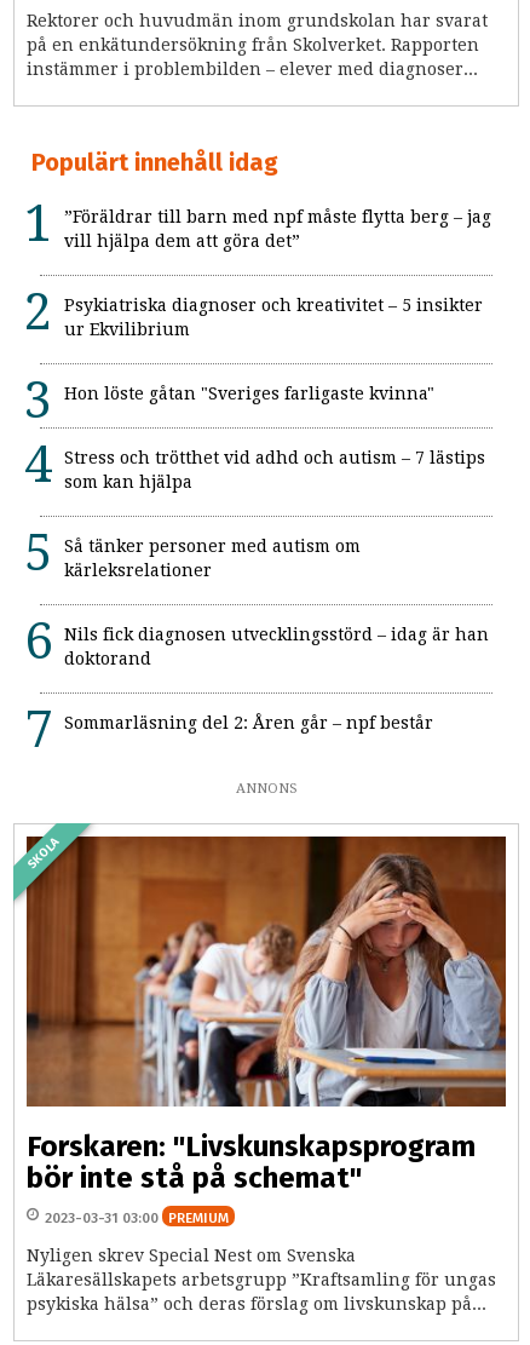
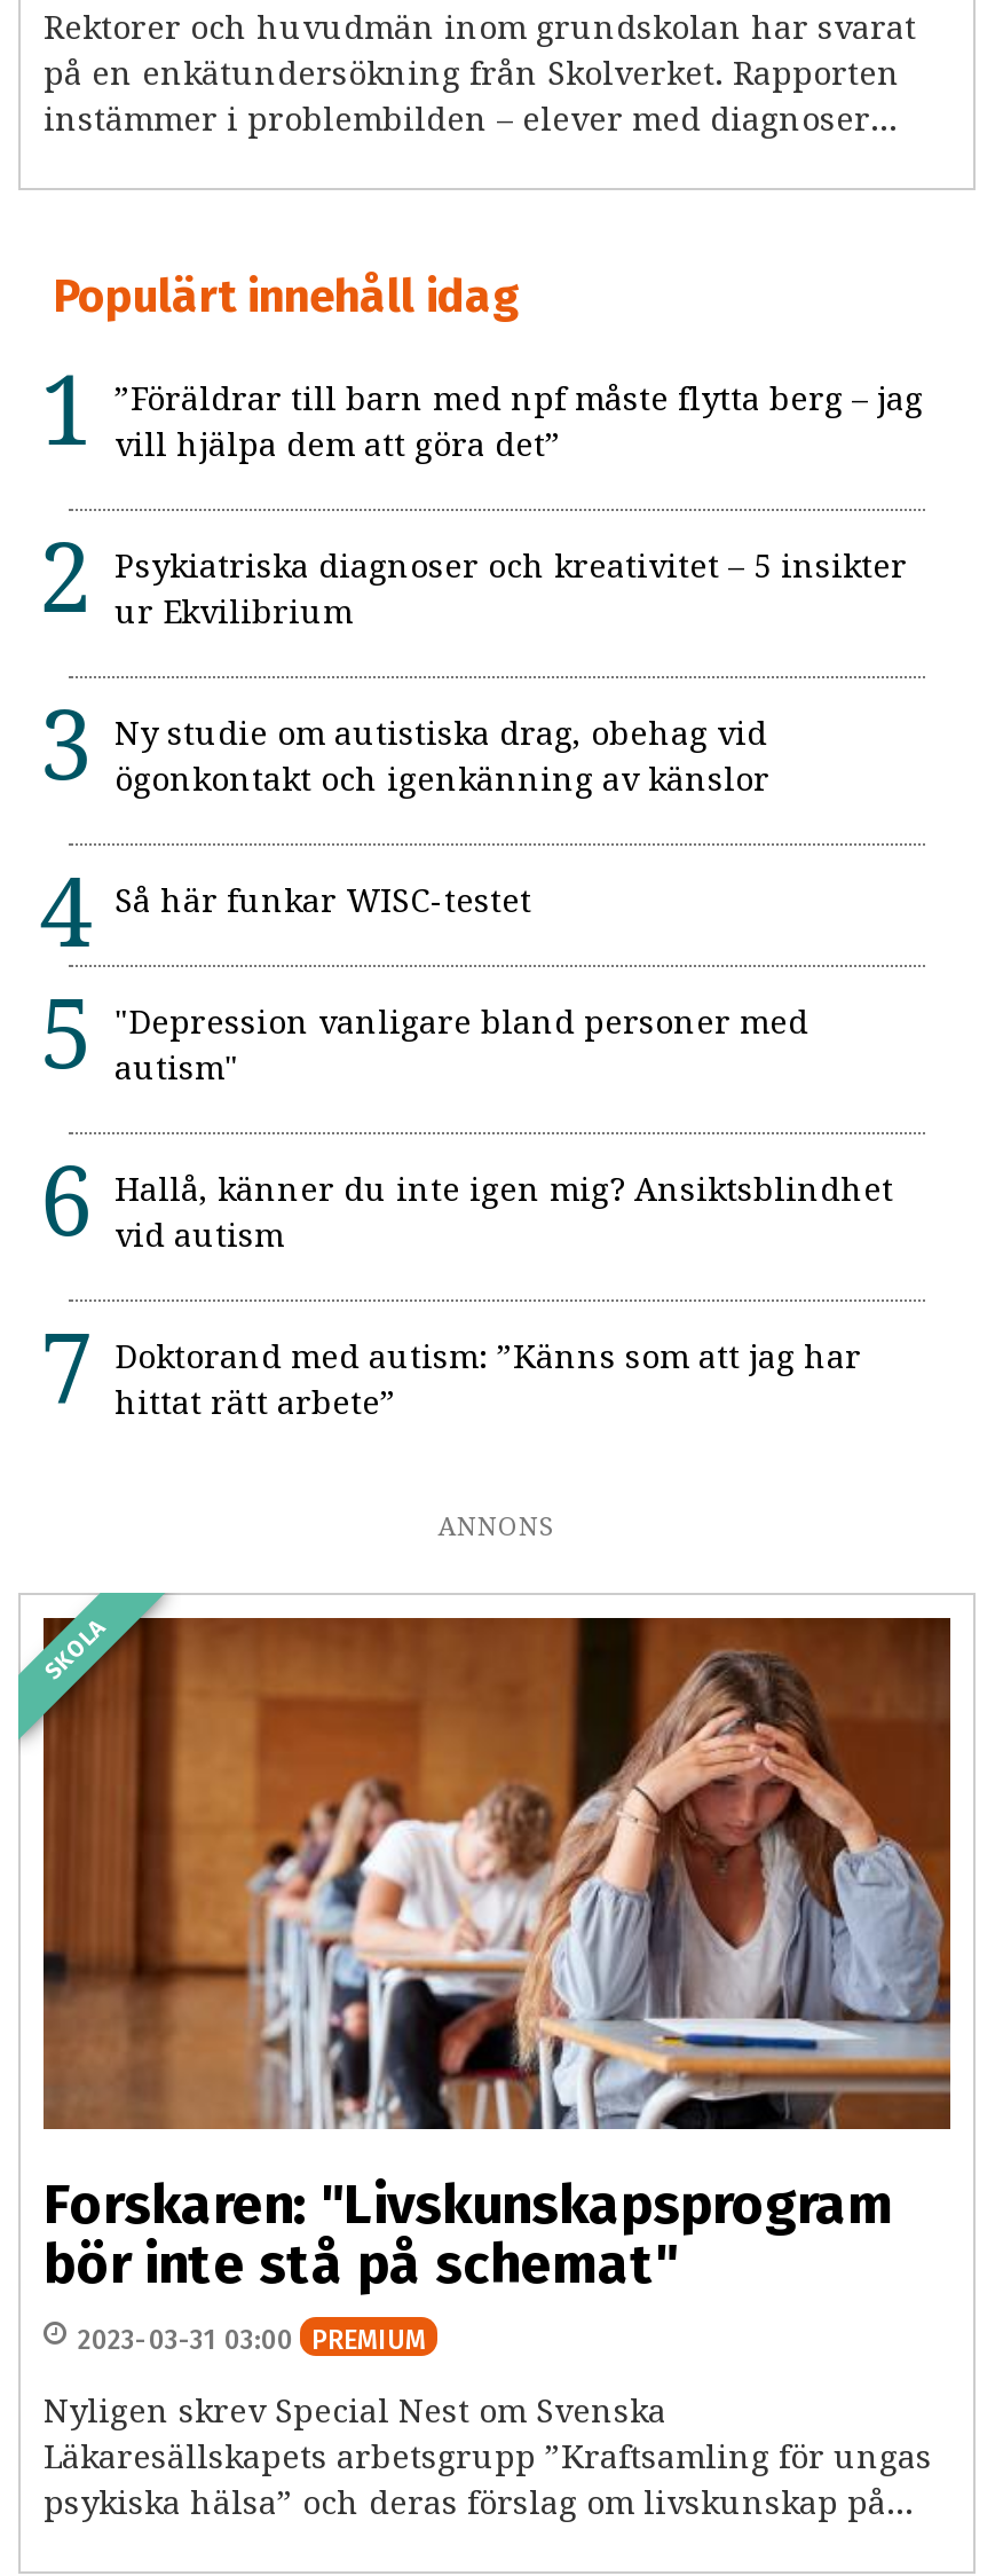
[64,384,434,403] Hon löste gåtan "Sveriges farligaste kvinna" -> [114,715,769,798] Ny studie om autistiska drag, obehag vid | ögonkontakt och igenkänning av känslor
[64,448,485,492] Stress och trötthet vid adhd och autism – 7 lästips | som kan hjälpa -> [114,882,531,919] Så här funkar WISC-testet
[64,536,361,580] Så tänker personer med autism om | kärleksrelationer -> [114,1004,808,1086] "Depression vanligare bland personer med | autism"
[64,625,489,668] Nils fick diagnosen utvecklingsstörd – idag är han | doktorand -> [114,1171,893,1254] Hallå, känner du inte igen mig? Ansiktsblindhet | vid autism
[64,713,433,732] Sommarläsning del 2: Åren går – npf består -> [114,1338,861,1421] Doktorand med autism: ”Känns som att jag har | hittat rätt arbete”

